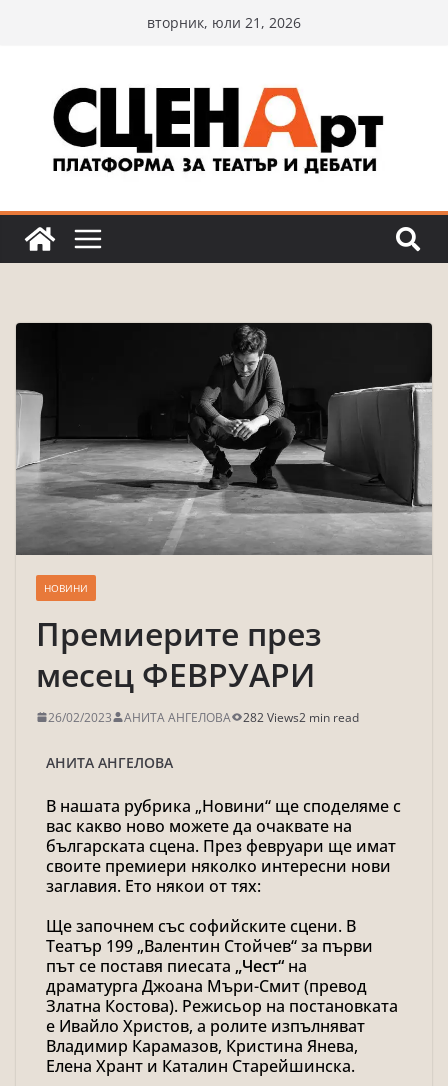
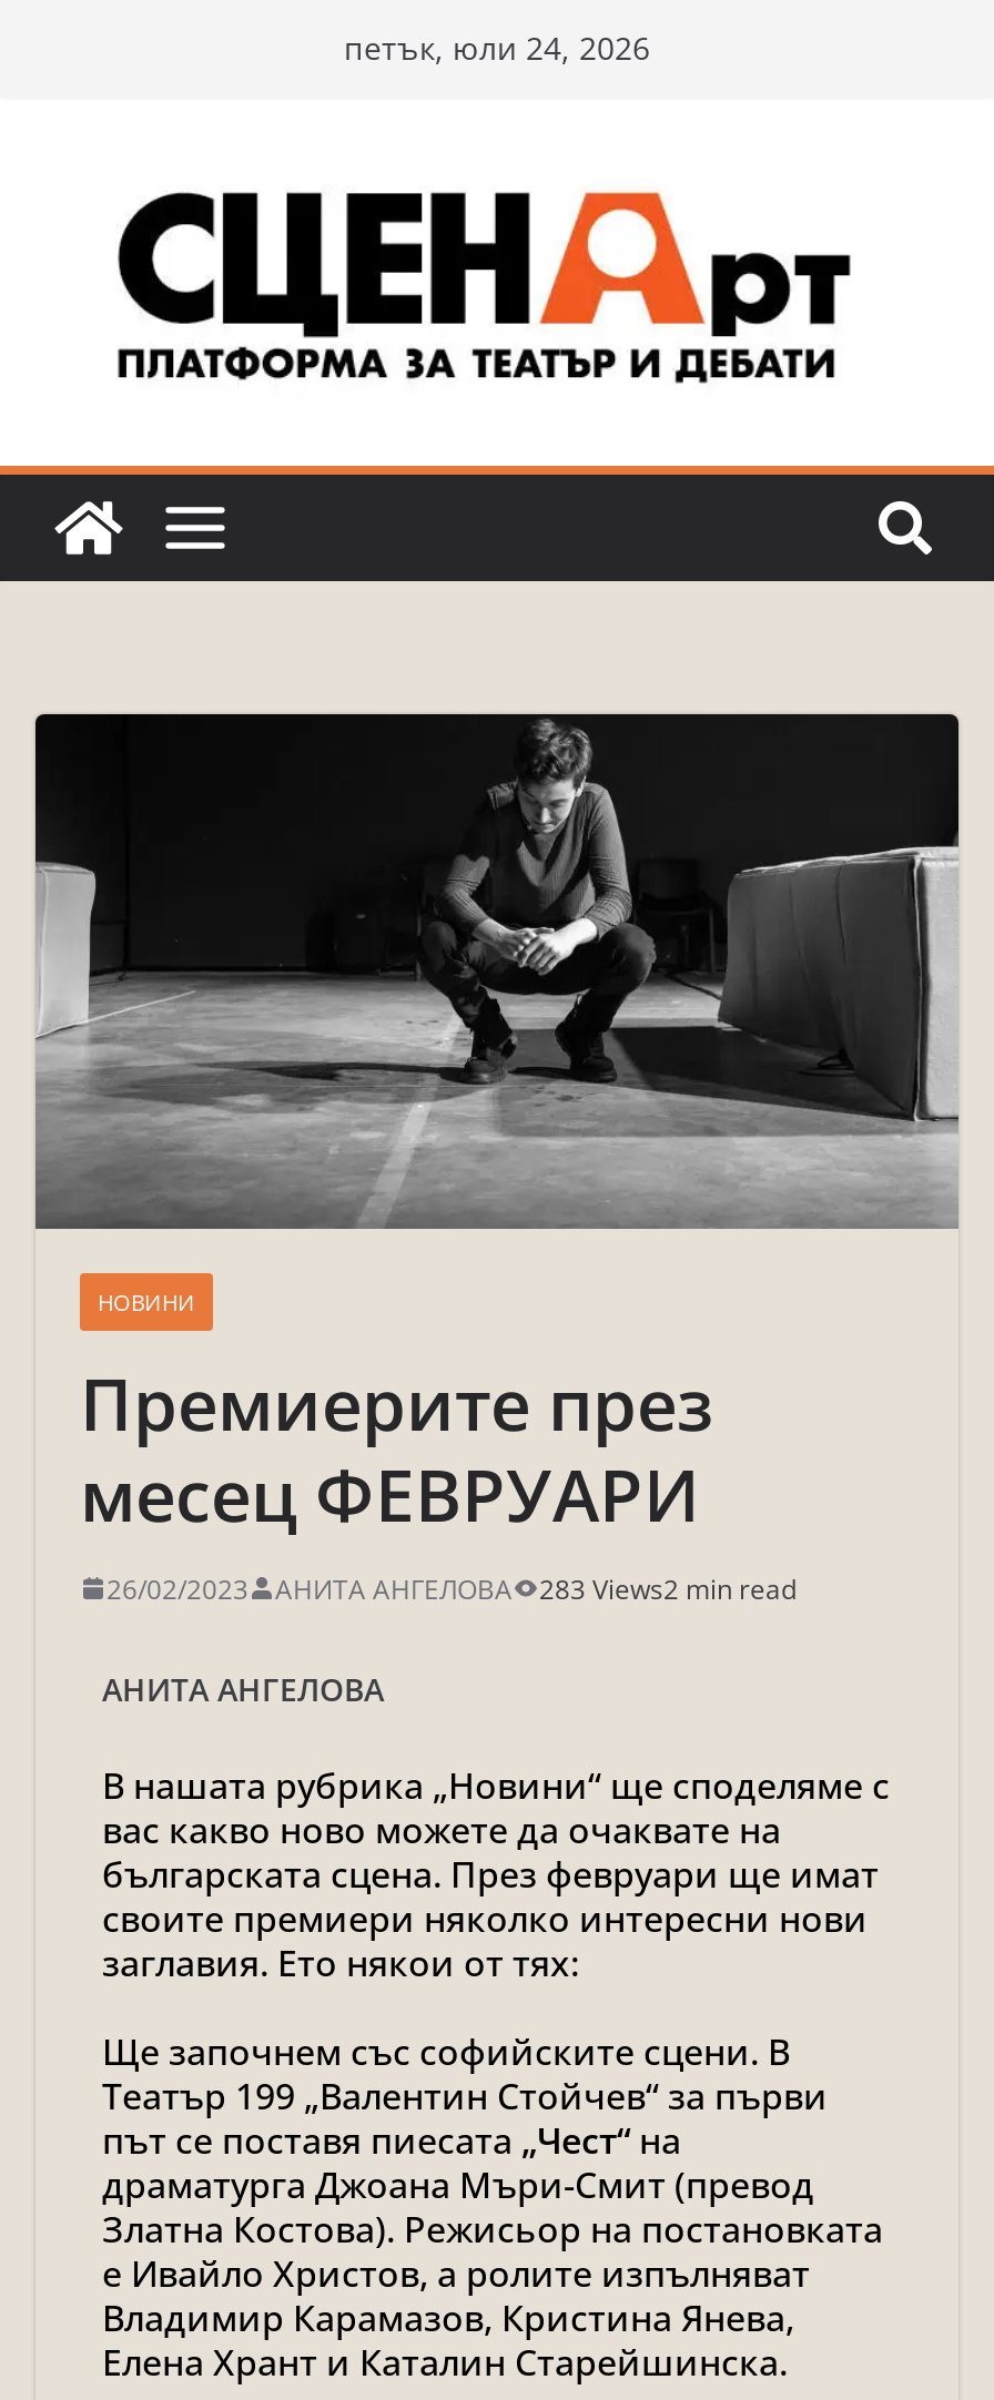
[147,13,301,32] вторник, юли 21, 2026 -> [344,27,650,69] петък, юли 24, 2026
[243,709,359,726] 282 Views2 min read -> [539,1570,797,1608] 283 Views2 min read

